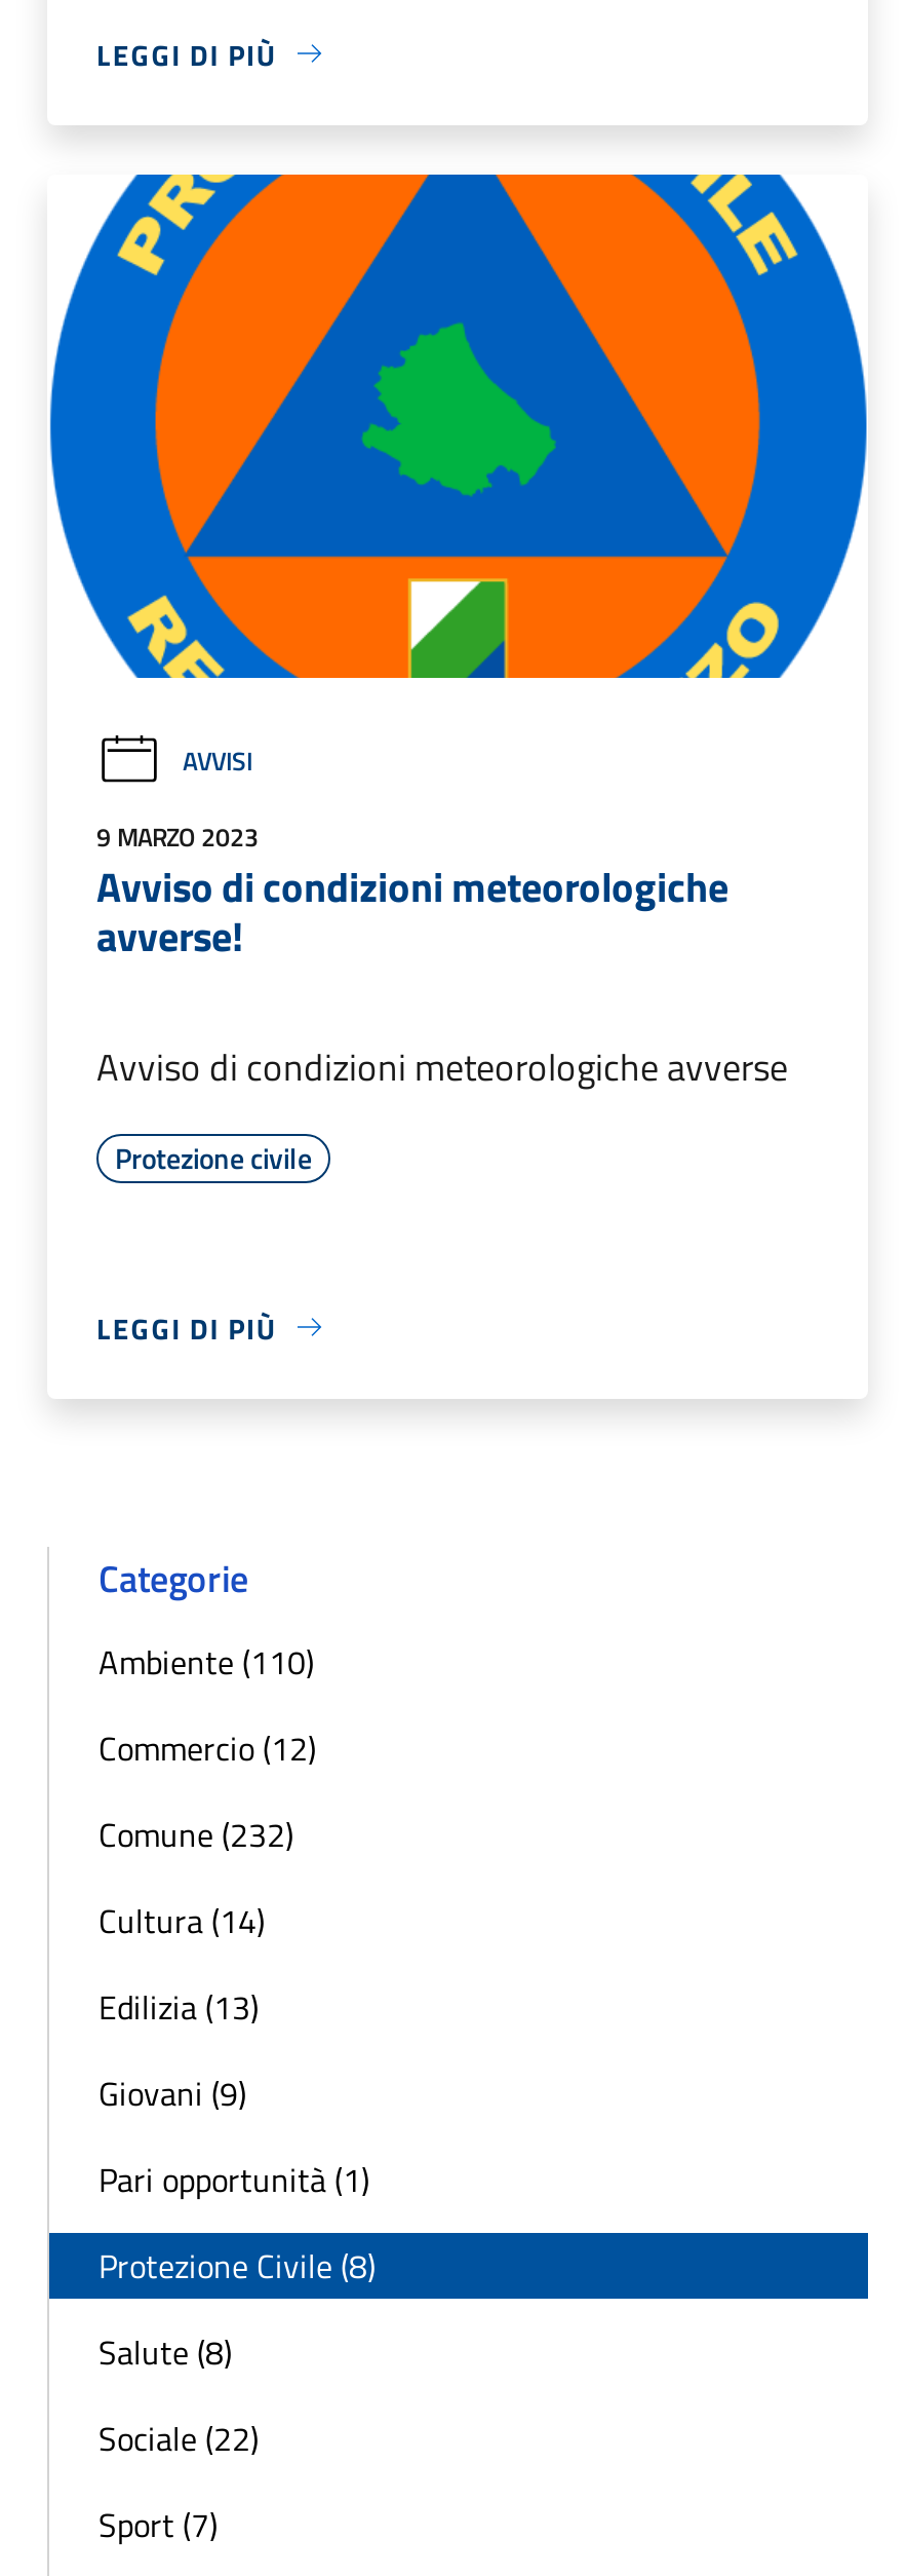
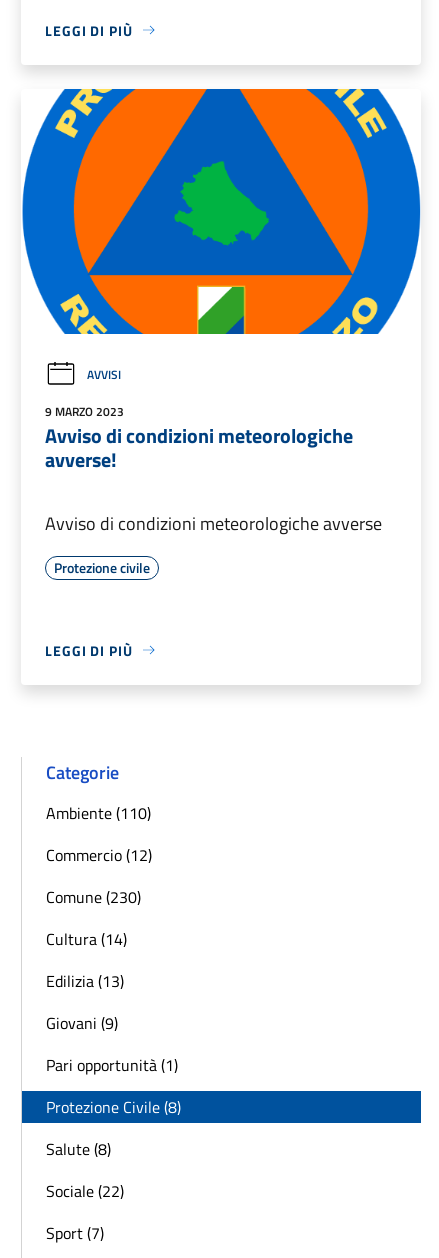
[98,1810,293,1859] Comune (232) -> [46,885,141,909] Comune (230)

